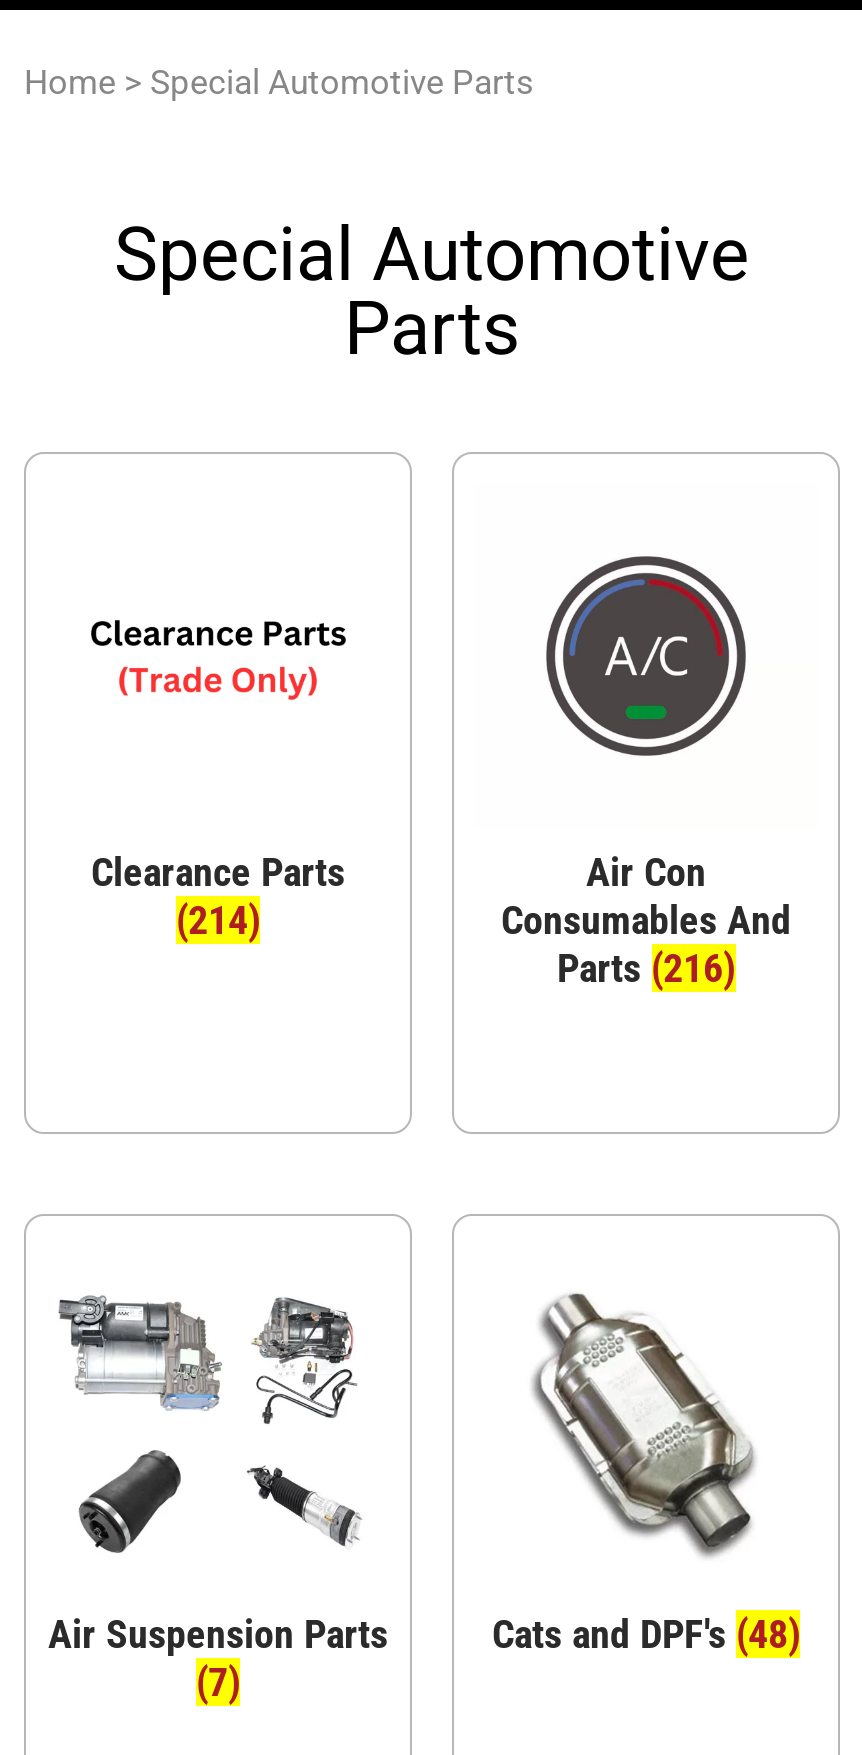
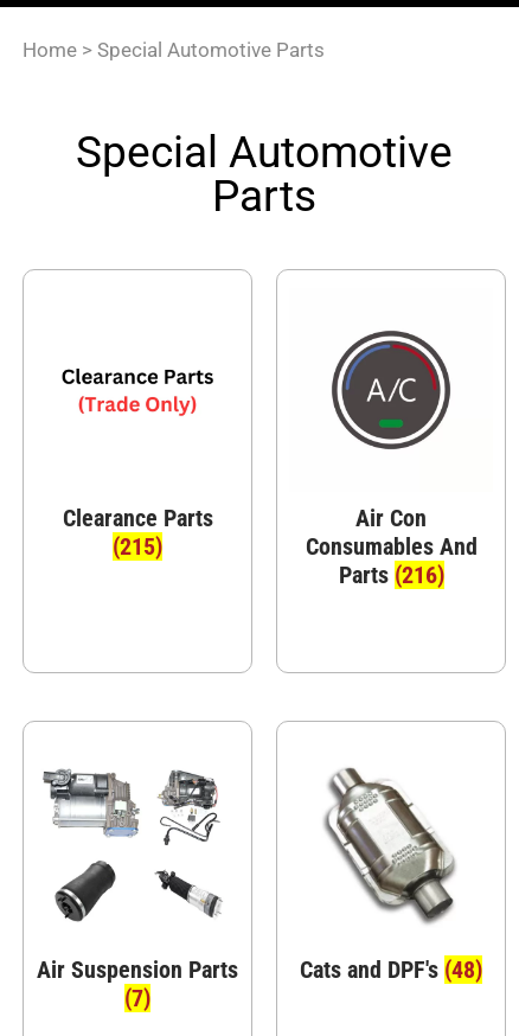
[176,896,260,944] (214) -> [113,532,162,561] (215)

